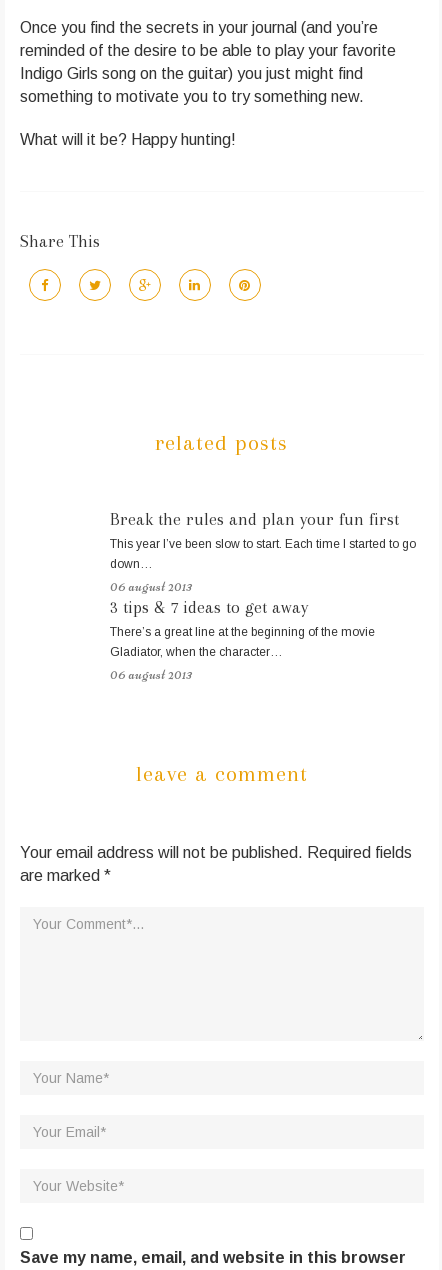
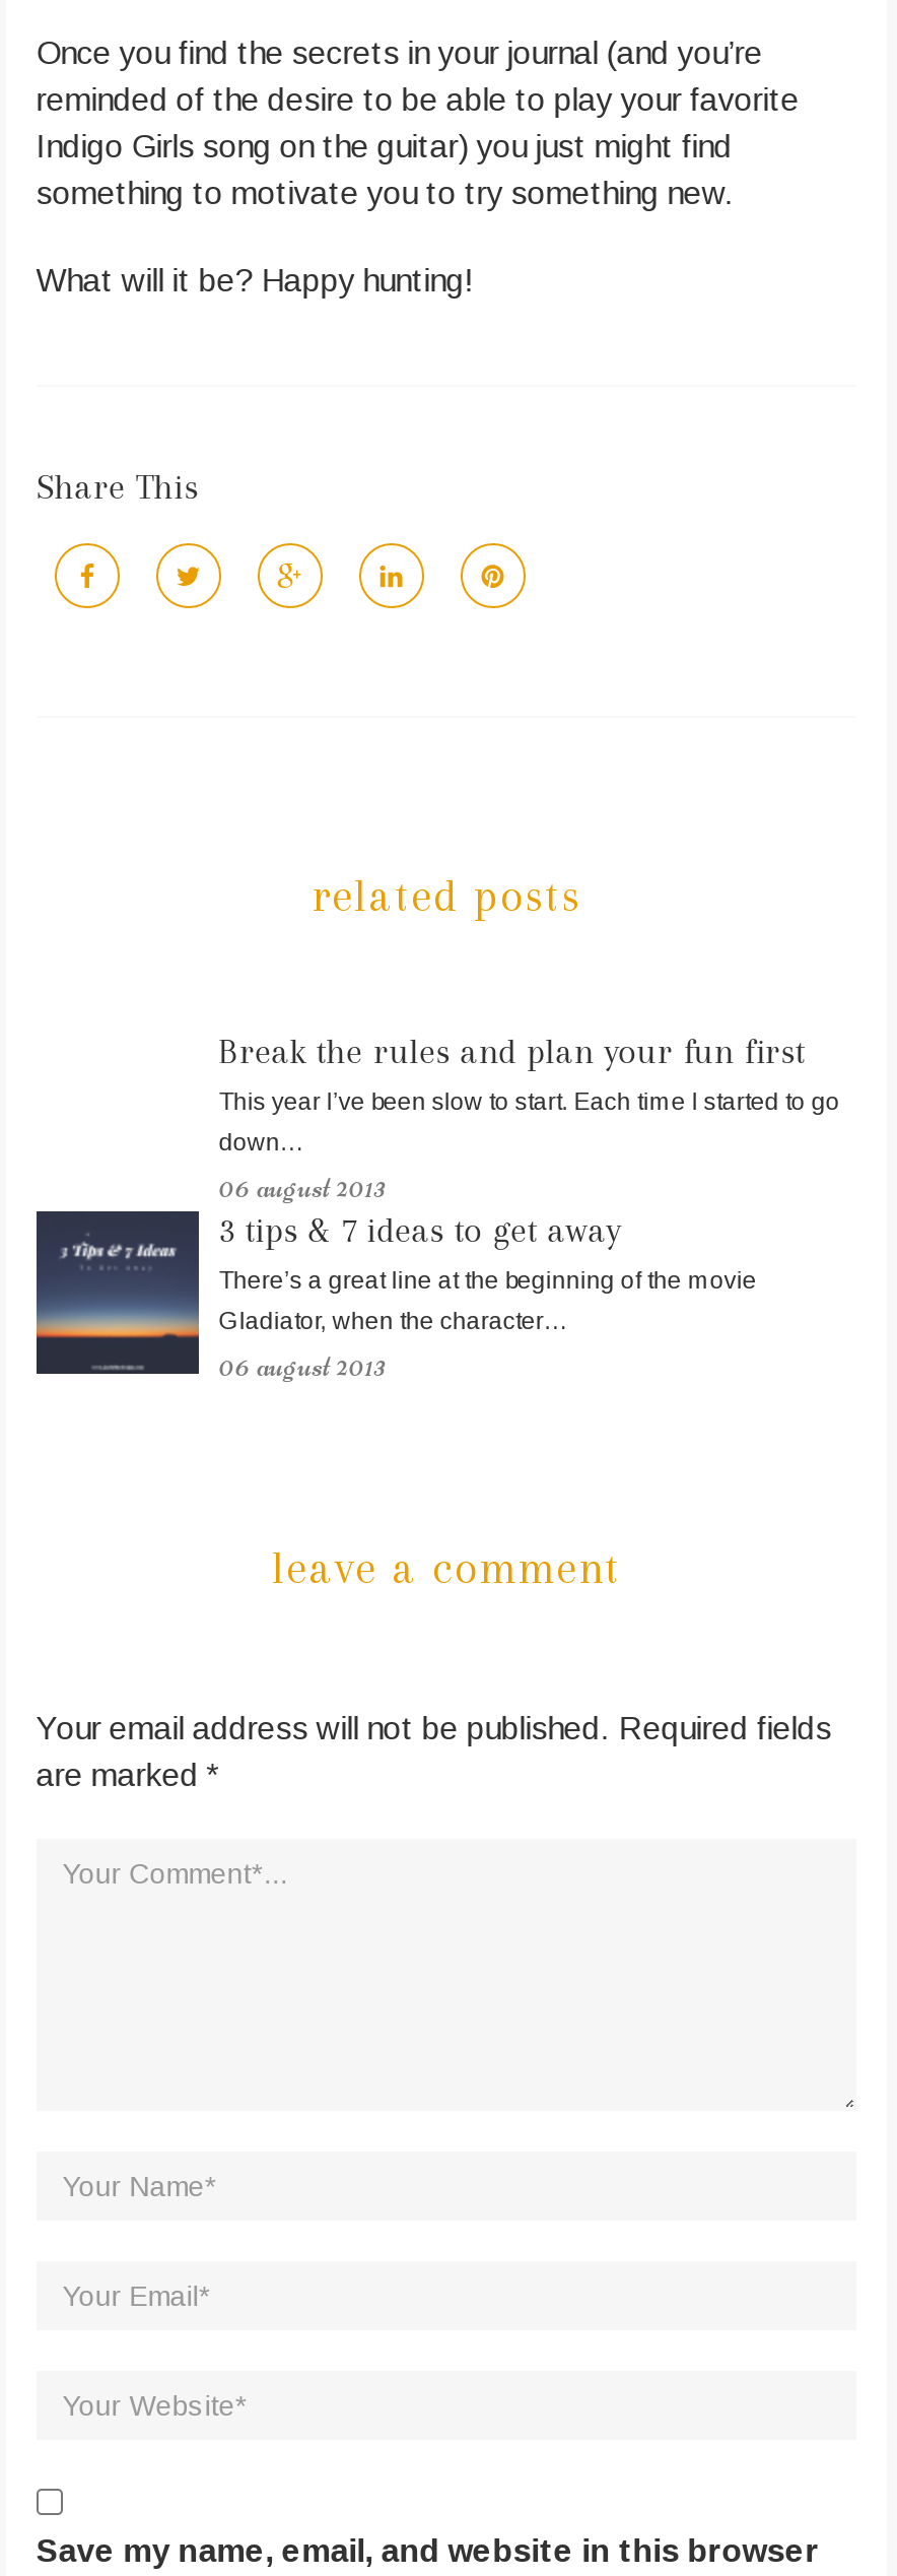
none -> [34,1209,201,1376] [image]

